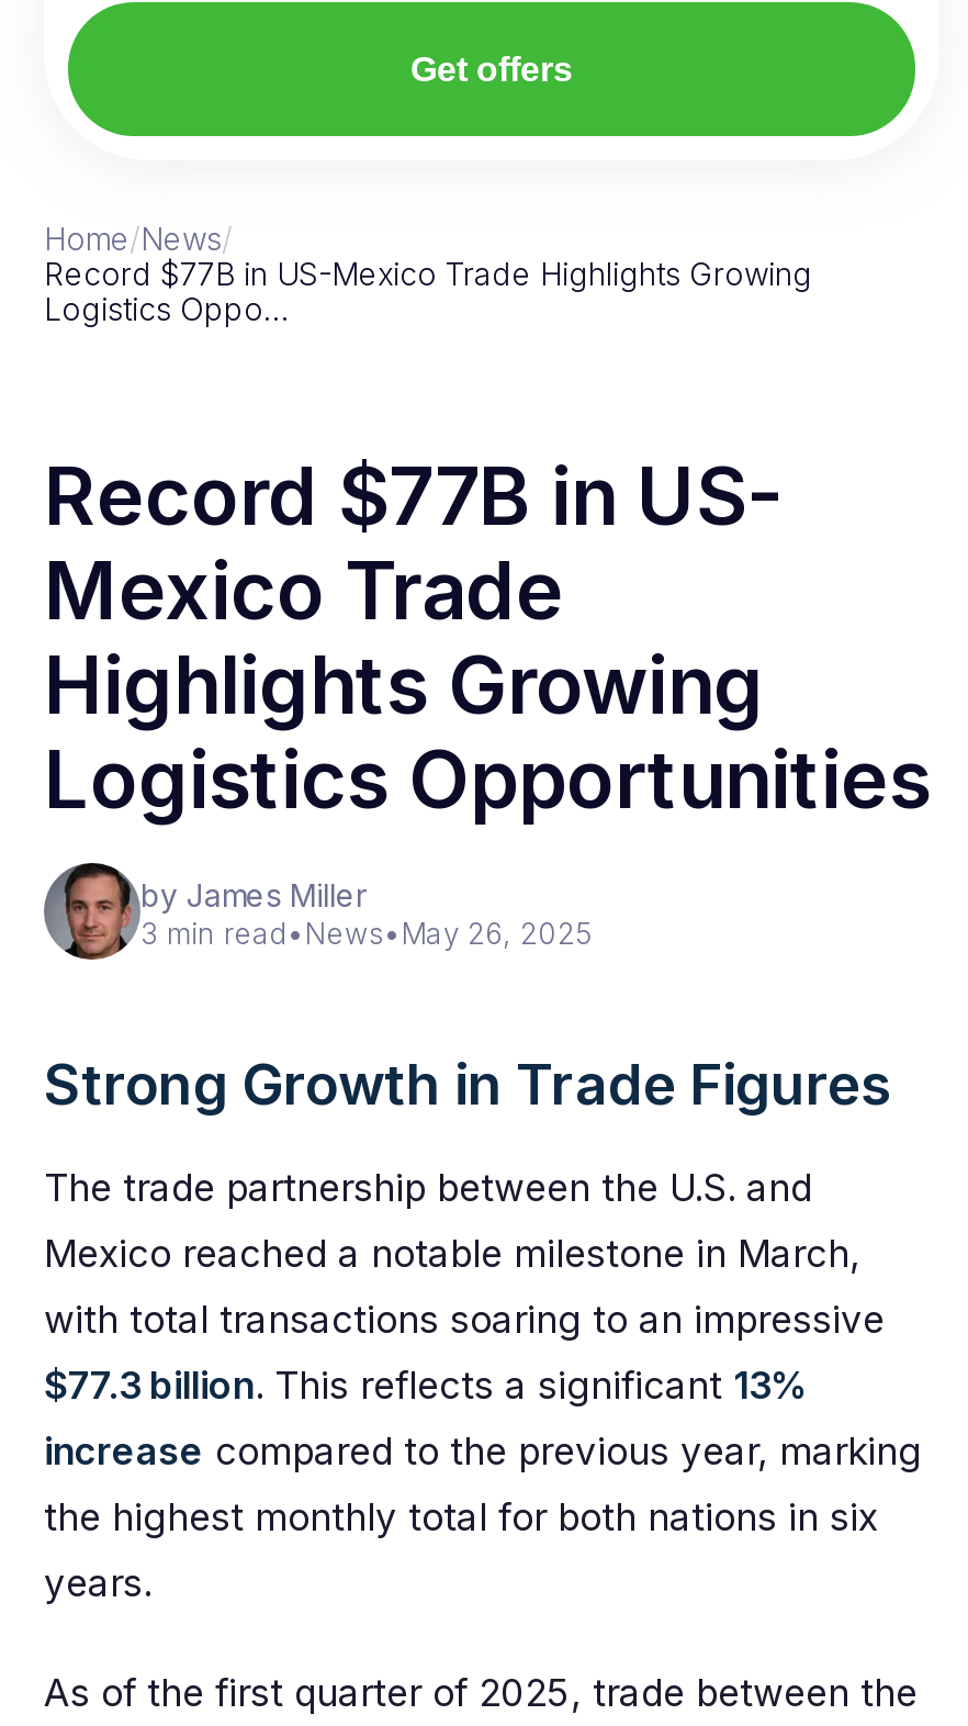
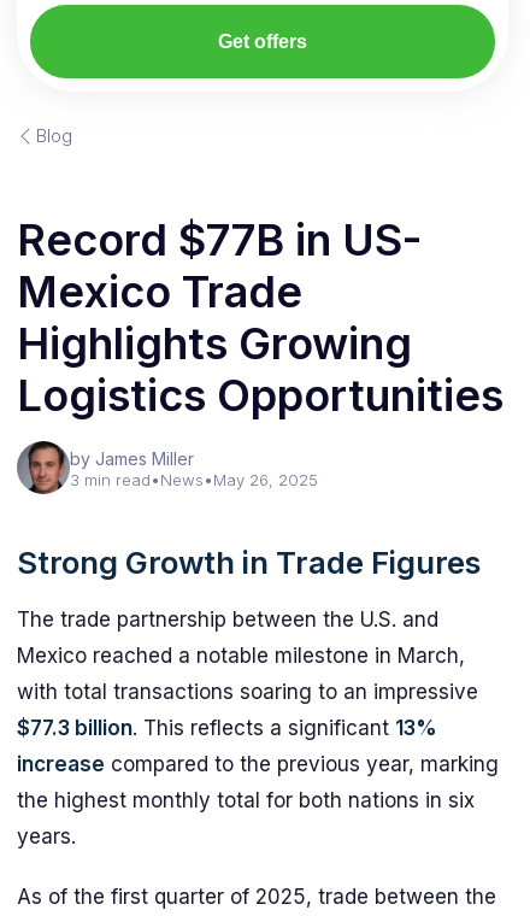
[44,220,812,327] Home/News/ | Record $77B in US-Mexico Trade Highlights Growing | Logistics Oppo… -> [36,124,72,147] Blog

